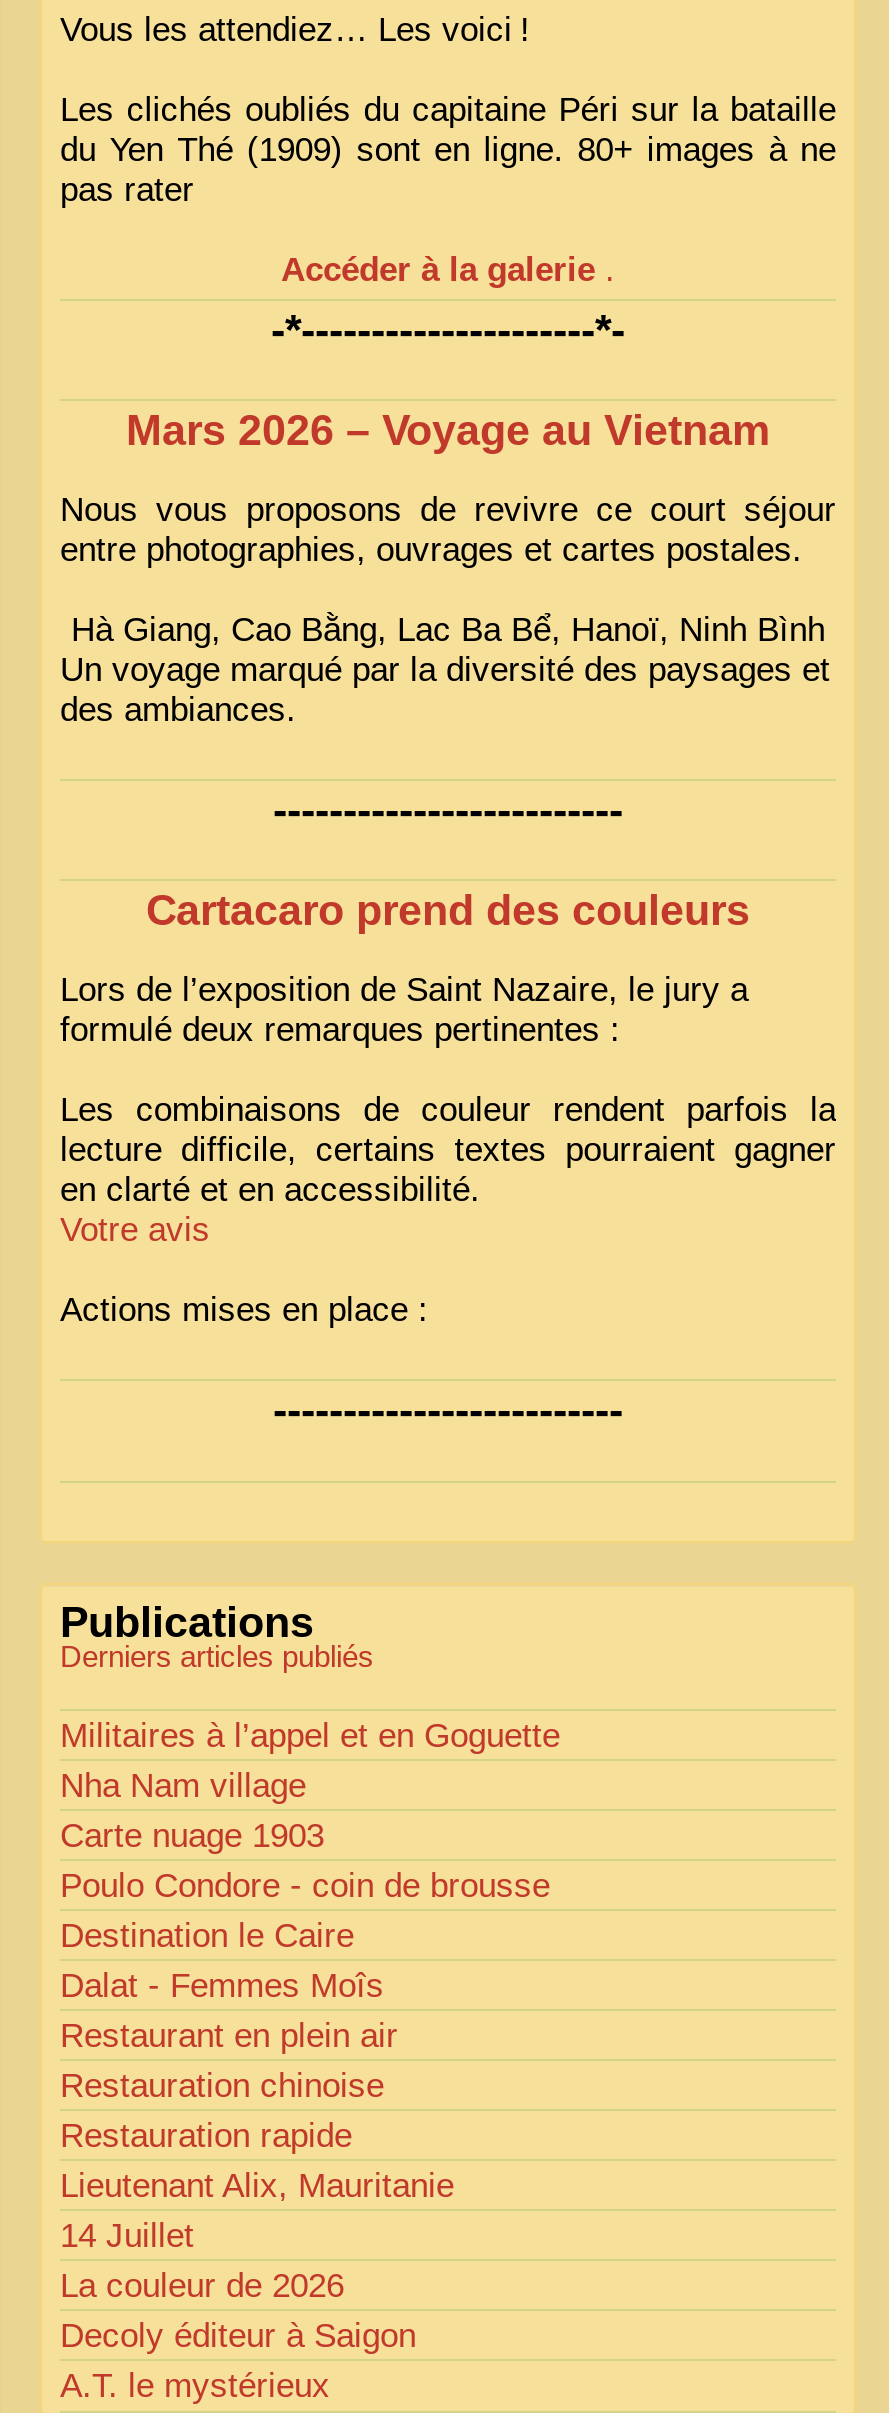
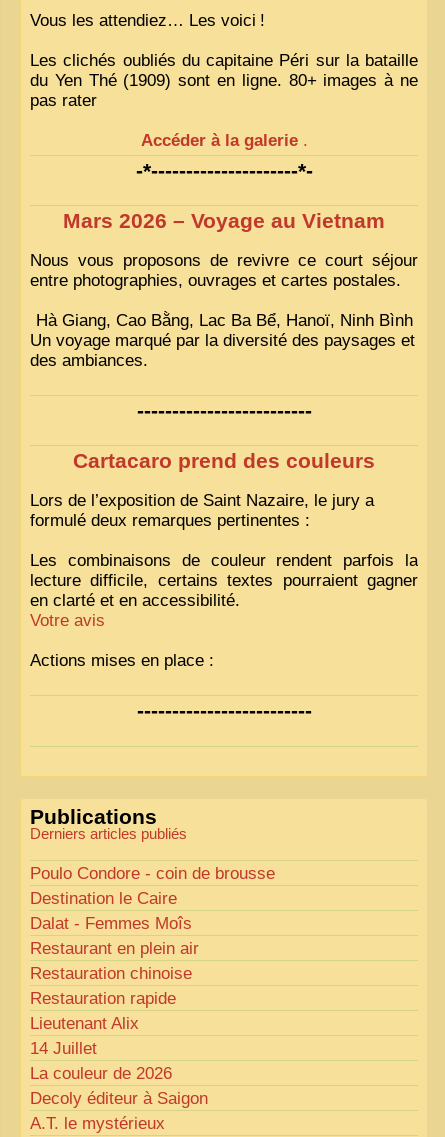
[60,1716,560,1854] Militaires à l’appel et en Goguette | Nha Nam village | Carte nuage 1903 -> none
[60,2166,454,2204] Lieutenant Alix, Mauritanie -> [30,1013,139,1032] Lieutenant Alix

